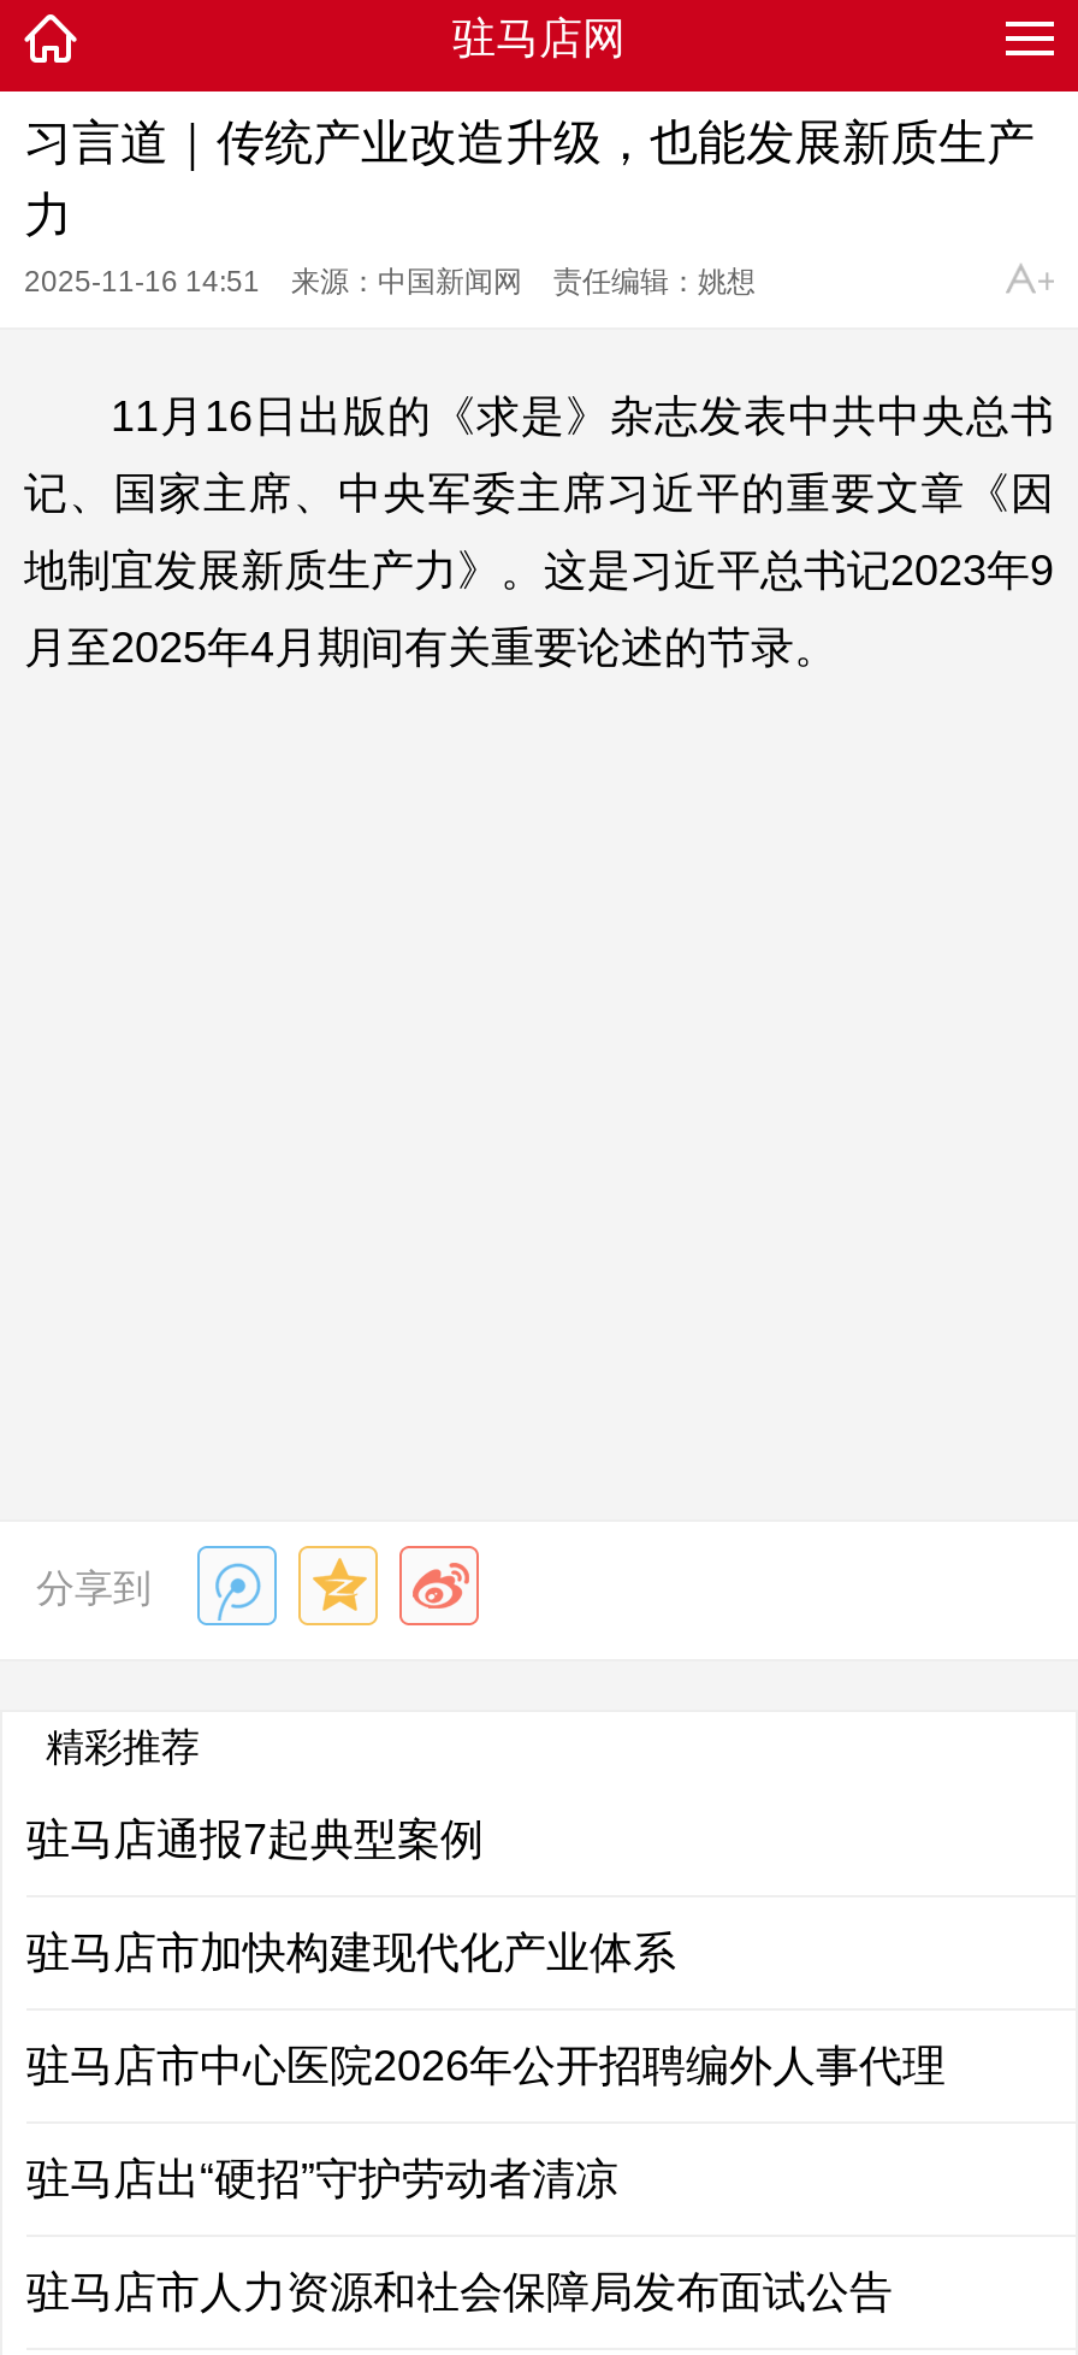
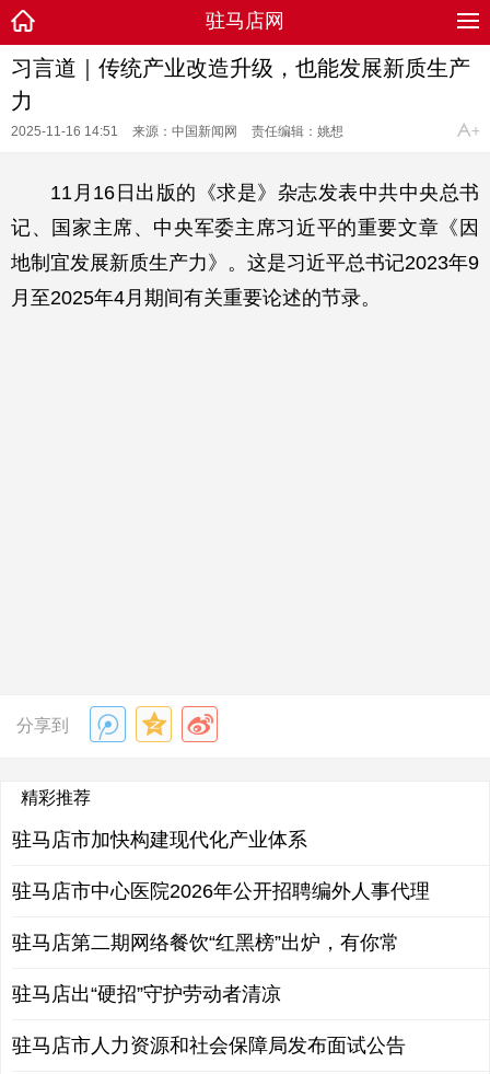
[26,1816,484,1864] 驻马店通报7起典型案例 -> none
moved [26,1929,946,2090] -> [12,829,430,902]: 驻马店市加快构建现代化产业体系 | 驻马店市中心医院2026年公开招聘编外人事代理
none -> [12,932,399,954] 驻马店第二期网络餐饮“红黑榜”出炉，有你常

